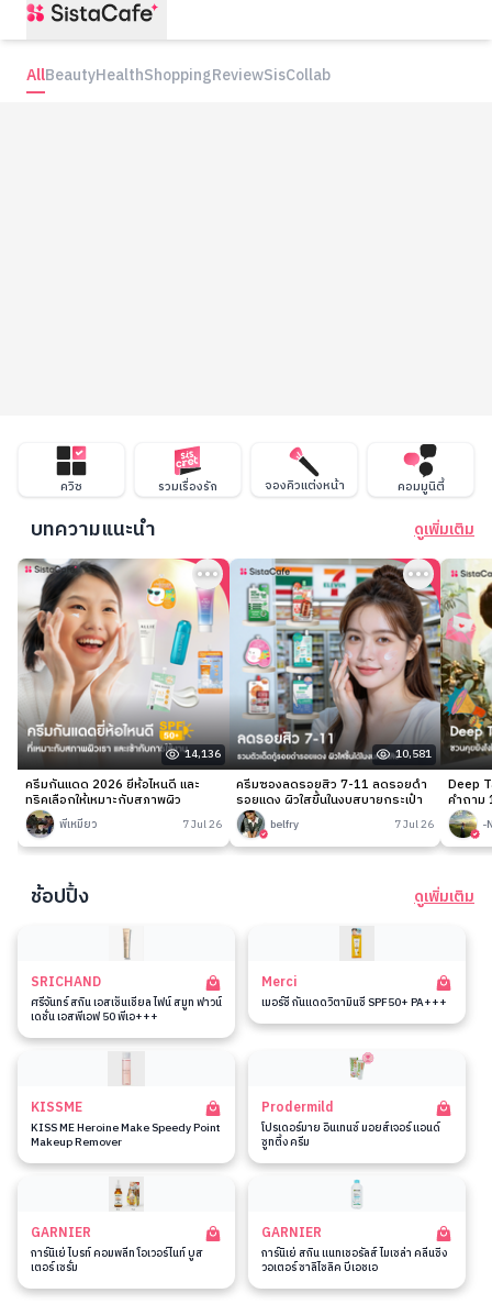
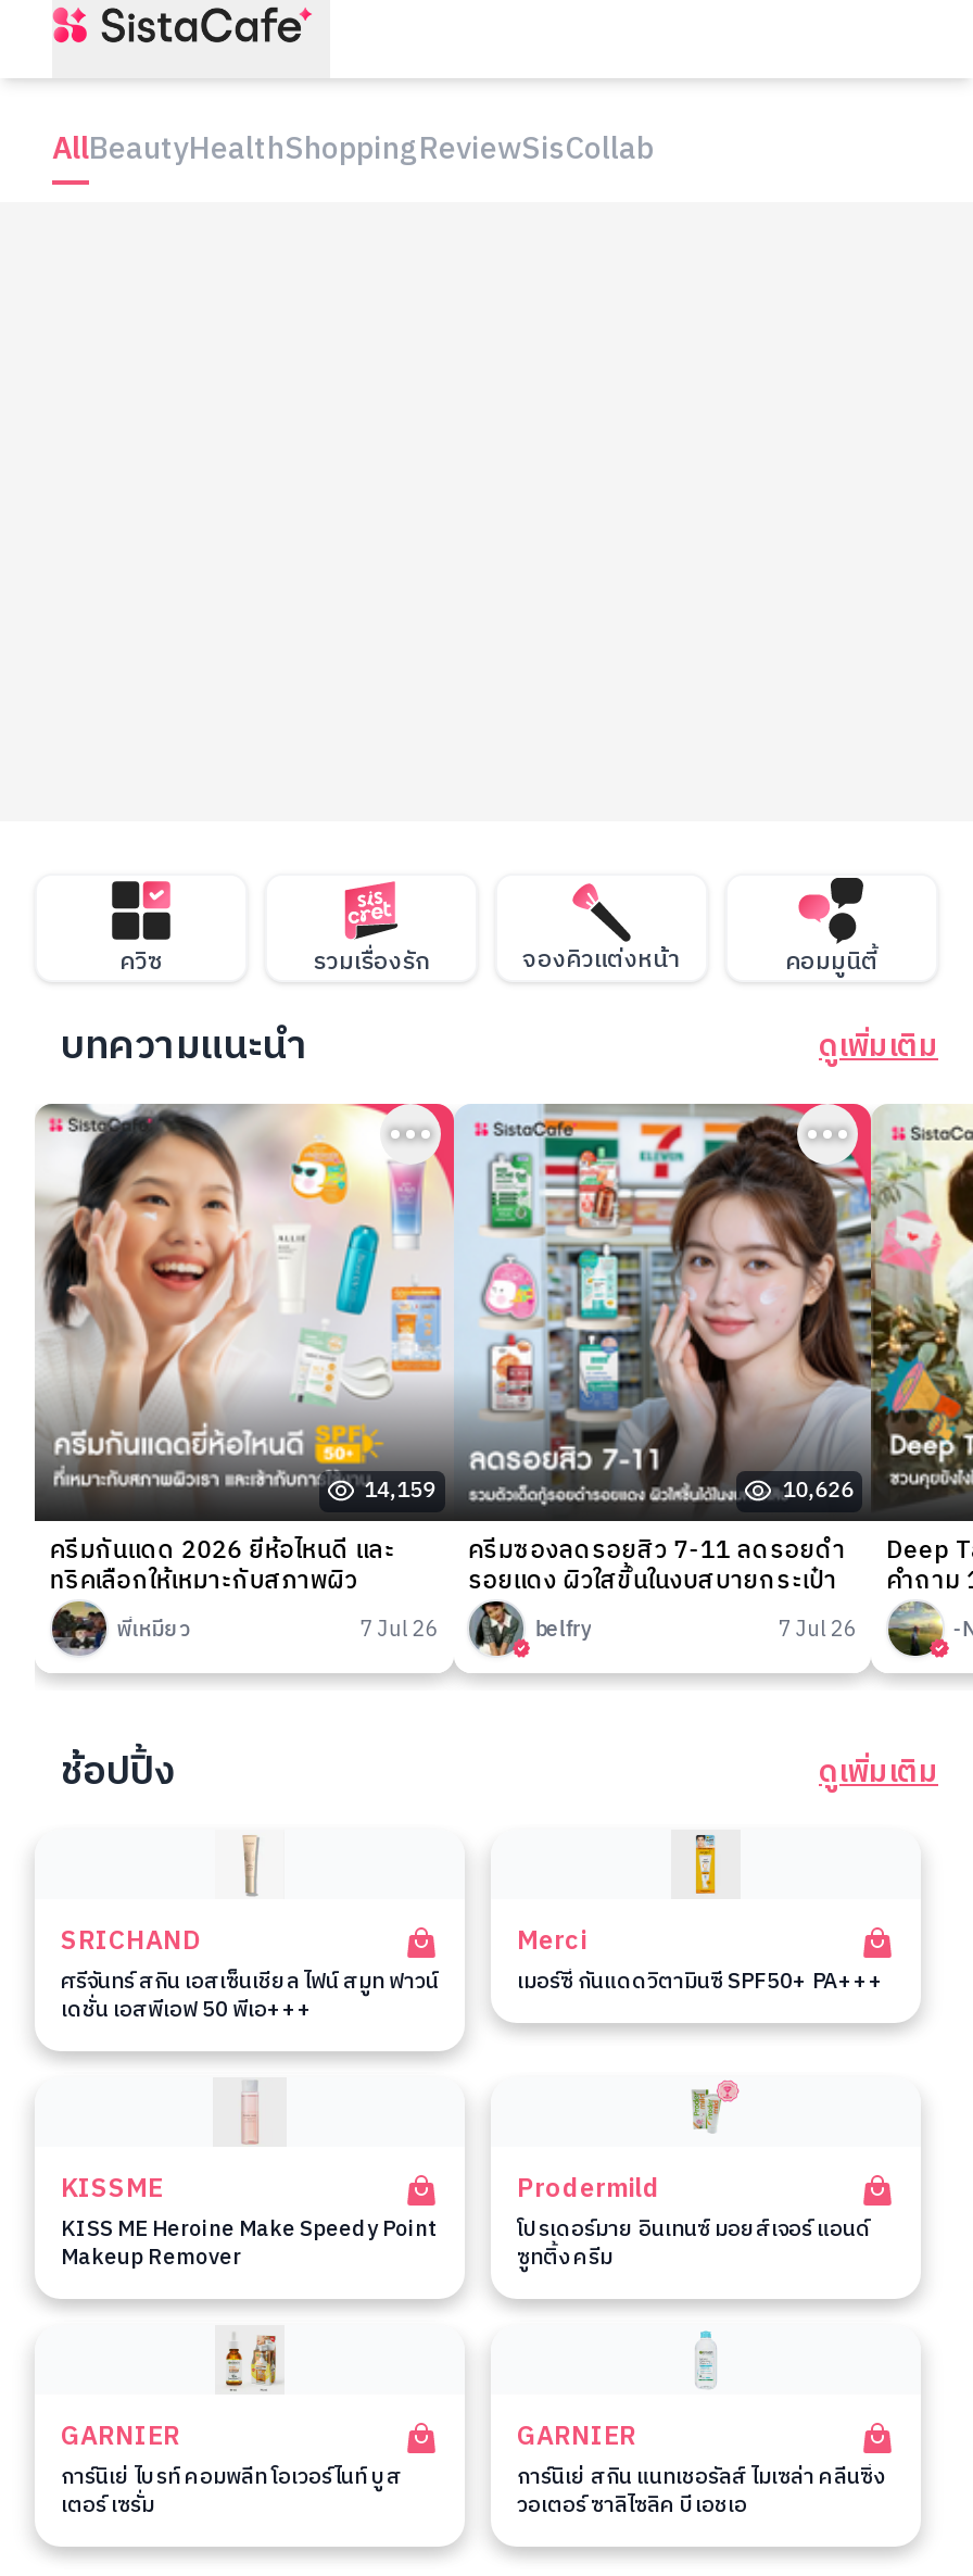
[184,746,220,763] 14,136 -> [364,1474,436,1509] 14,159
[396,746,432,763] 10,581 -> [782,1474,854,1509] 10,626

